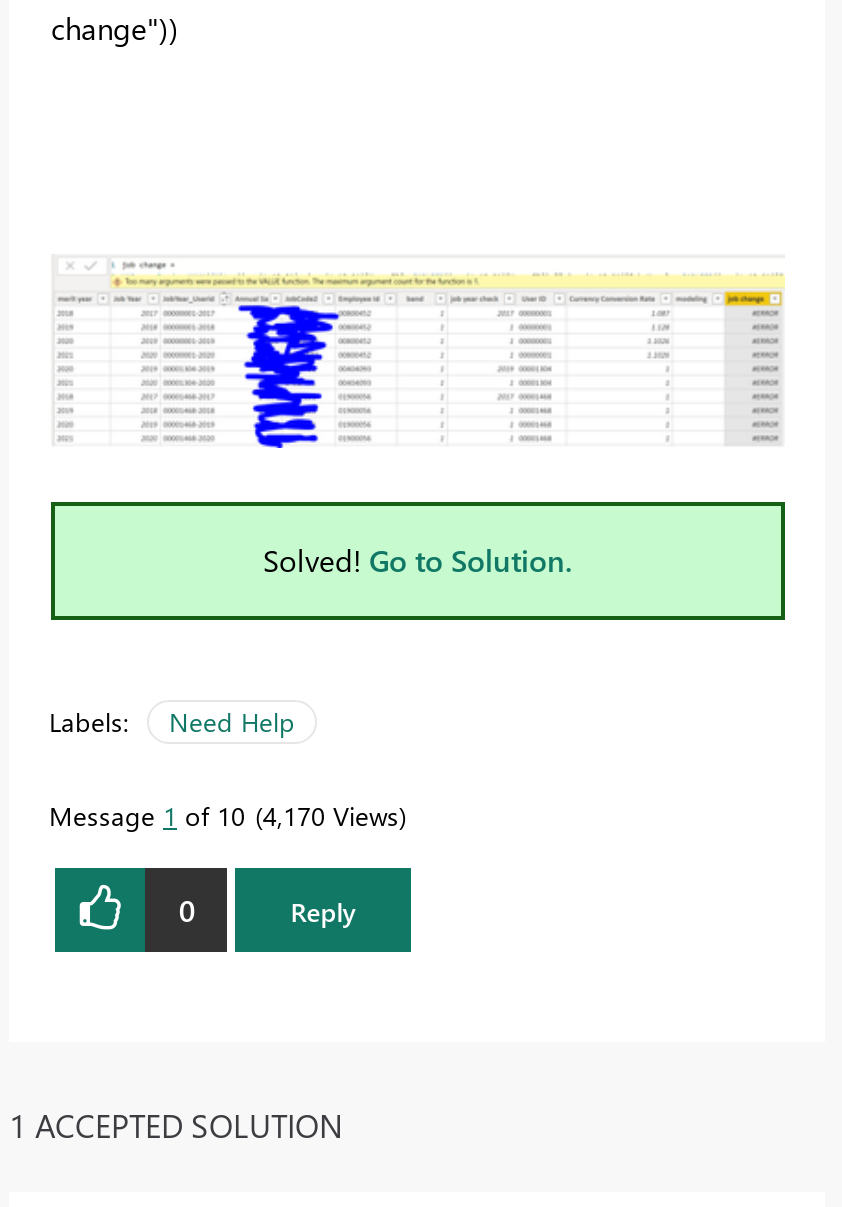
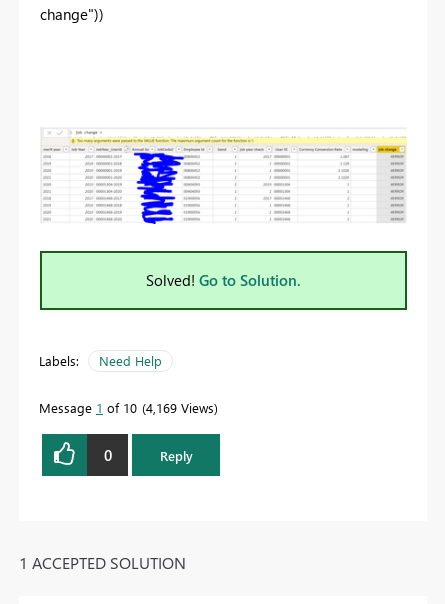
[49,798,399,832] Message 1 of 10 4,170 Views -> [39,399,214,416] Message 1 of 10 4,169 Views

